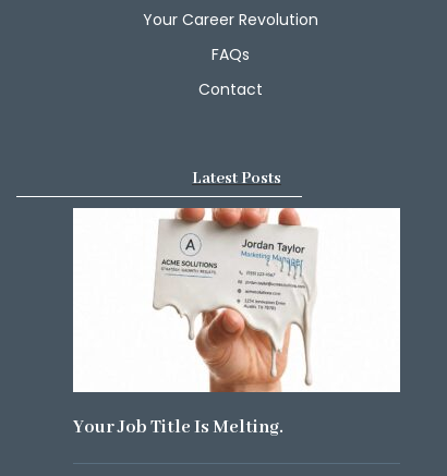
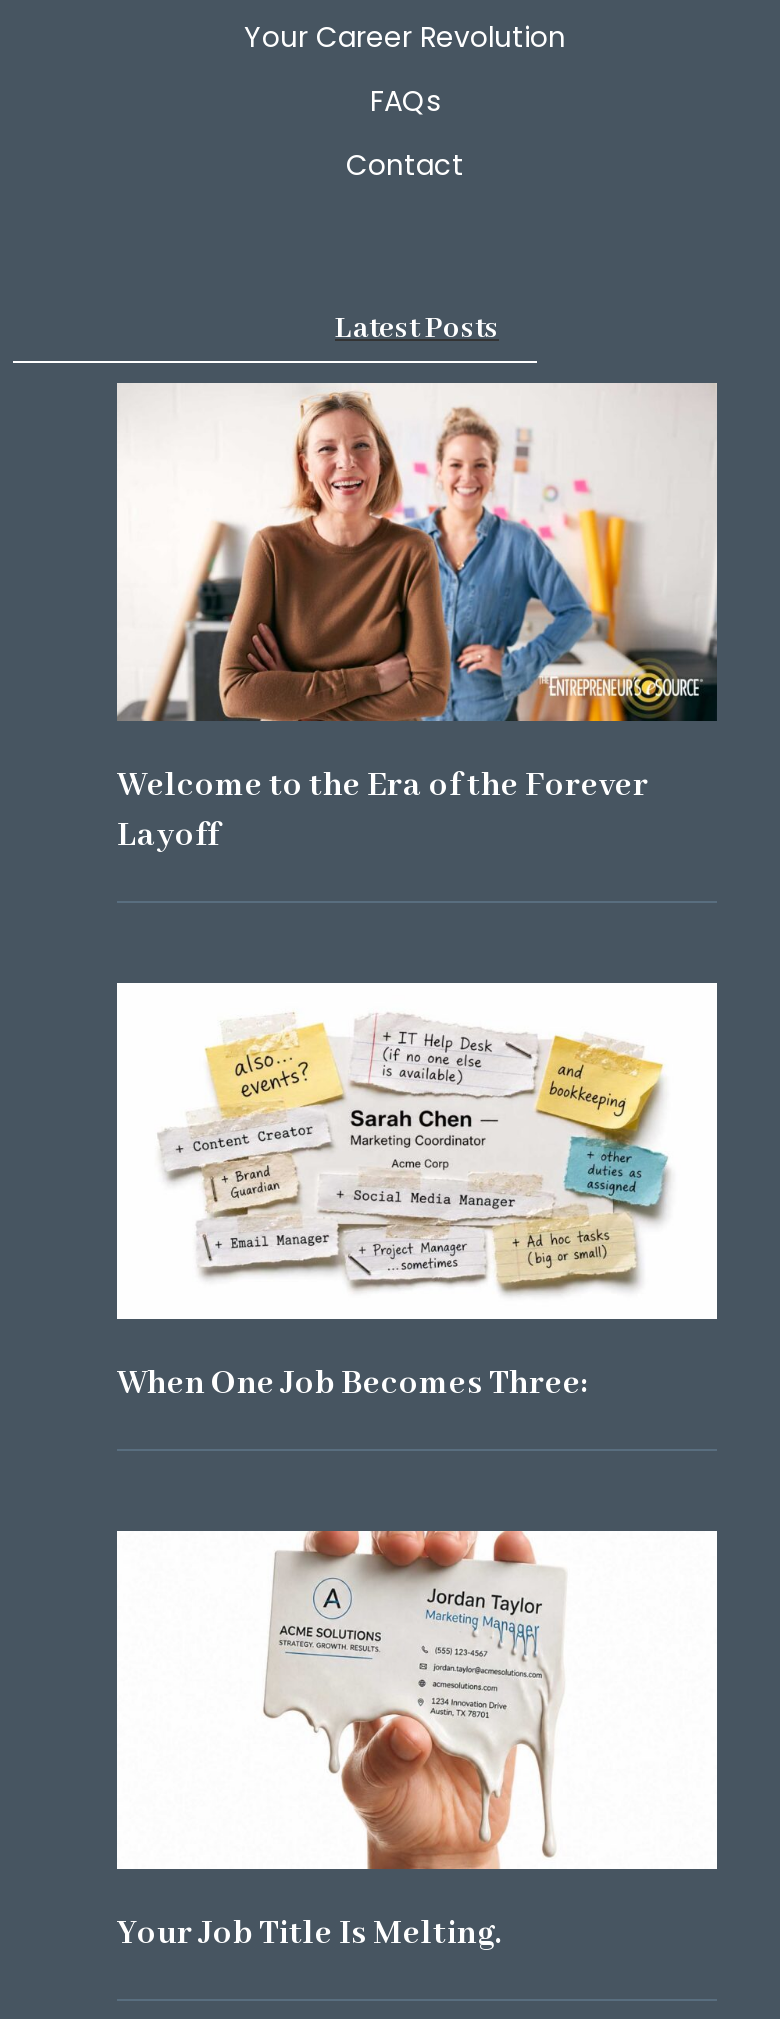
none -> [115,980,719,1406] [image] | When One Job Becomes Three:
none -> [117,380,717,856] [image] | Welcome to the Era of the Forever | Layoff

